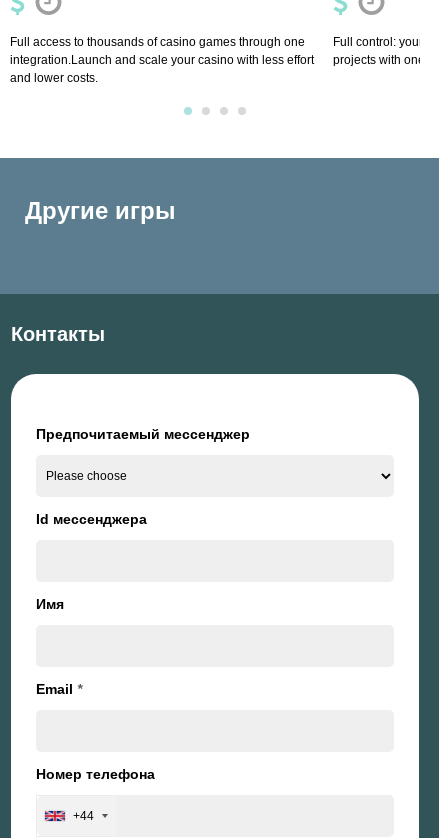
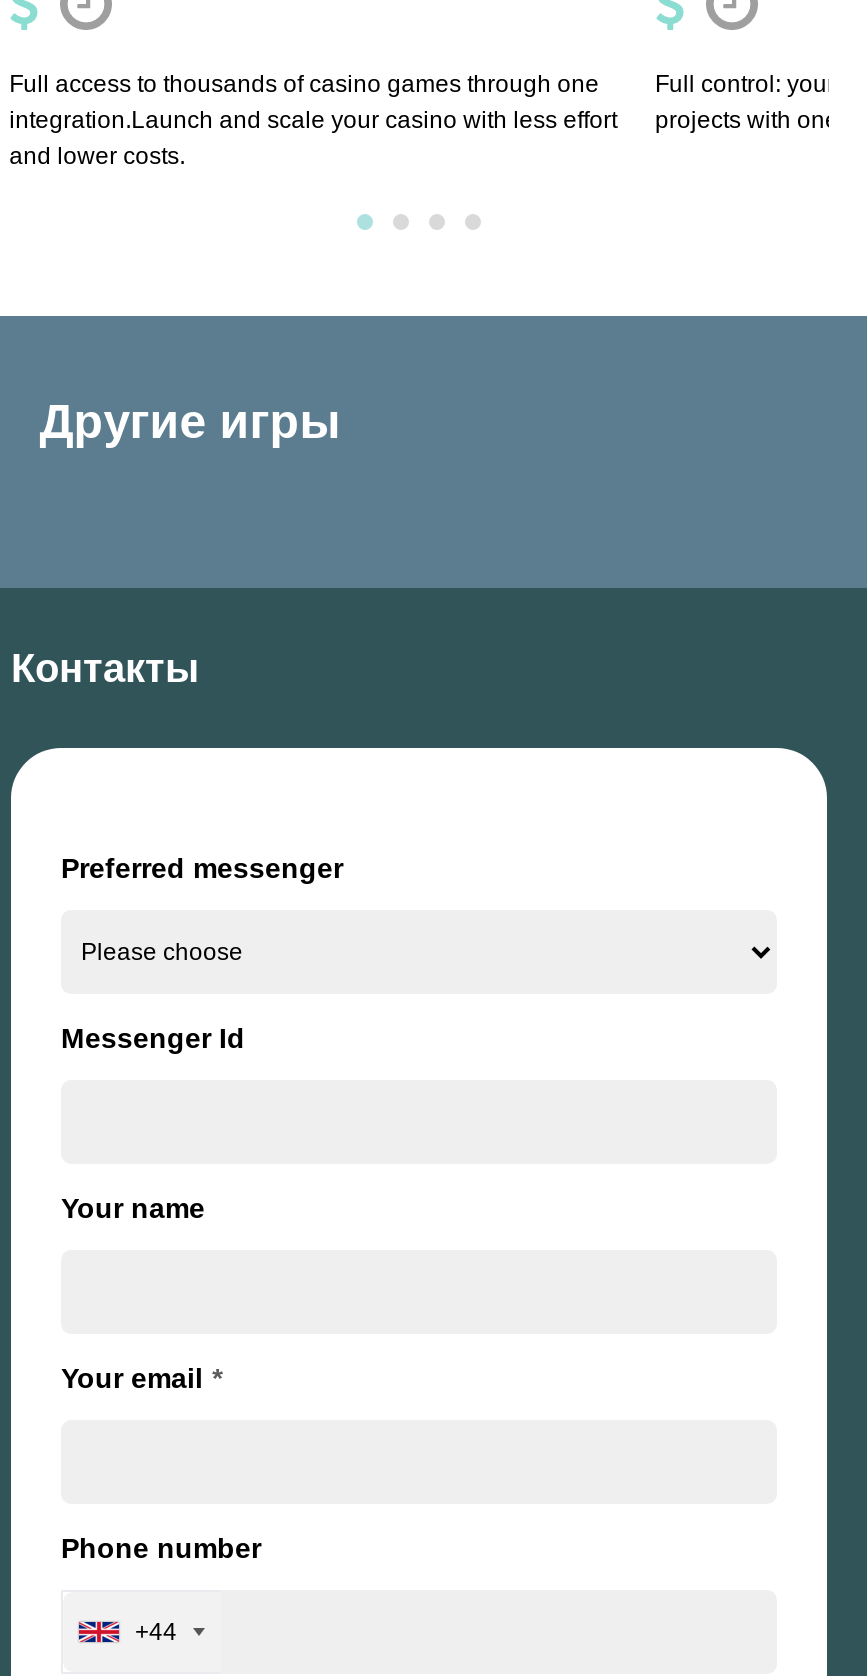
[36,426,250,442] Предпочитаемый мессенджер -> [61,852,343,884] Preferred messenger
[36,511,147,527] Id мессенджера -> [61,1022,245,1054] Messenger Id
[36,596,64,612] Имя -> [61,1192,205,1224] Your name
[36,681,82,697] Email * -> [61,1362,221,1394] Your email *
[36,766,155,782] Номер телефона -> [61,1532,261,1564] Phone number

